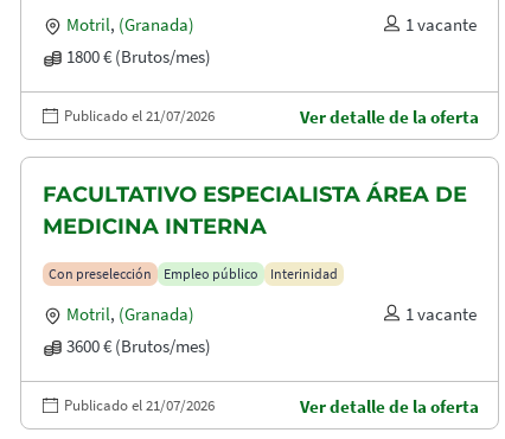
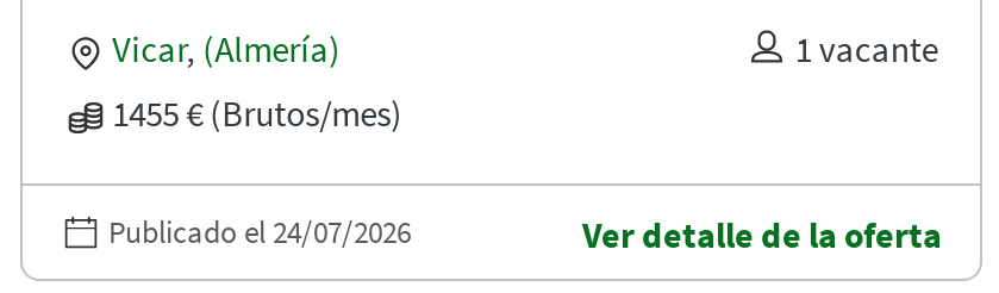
[66,13,194,36] Motril, (Granada) -> [112,25,341,71] Vicar, (Almería)
[42,45,479,415] 1800 € (Brutos/mes) | Publicado el 21/07/2026 | Ver detalle de la oferta | FACULTATIVO ESPECIALISTA ÁREA DE | MEDICINA INTERNA | Con preselección | Empleo público | Interinidad | Motril, (Granada) | 1 vacante | 3600 € (Brutos/mes) | Publicado el 21/07/2026 -> [108,90,411,252] 1455 € (Brutos/mes) | Publicado el 24/07/2026

